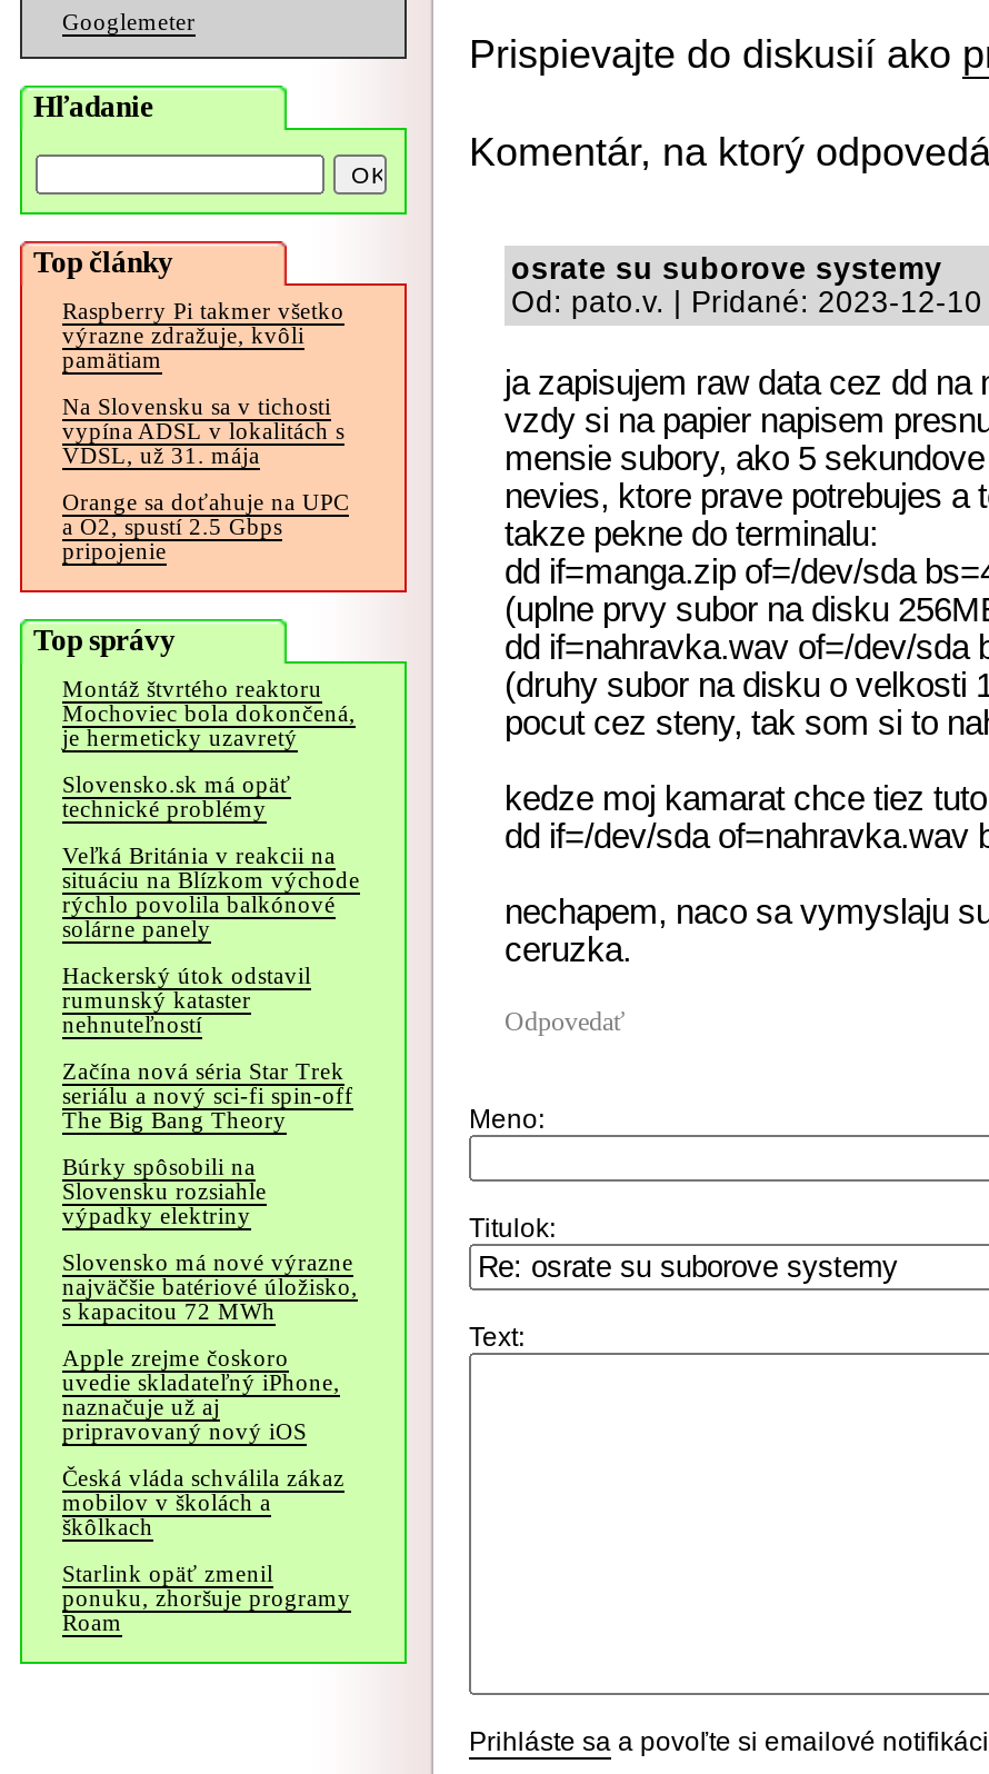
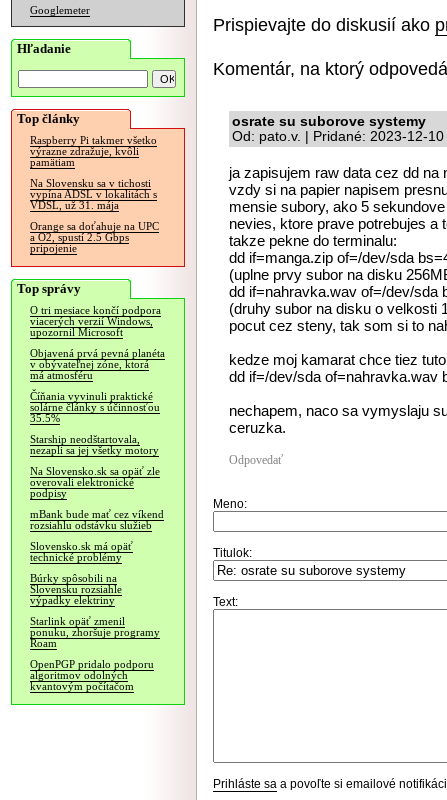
[62,677,356,750] Montáž štvrtého reaktoru | Mochoviec bola dokončená, | je hermeticky uzavretý -> [30,305,165,531] O tri mesiace končí podpora | viacerých verzií Windows, | upozornil Microsoft | Objavená prvá pevná planéta | v obývateľnej zóne, ktorá | má atmosféru | Číňania vyvinuli praktické | solárne články s účinnosťou | 35.5% | Starship neodštartovala, | nezapli sa jej všetky motory | Na Slovensko.sk sa opäť zle | overovali elektronické | podpisy | mBank bude mať cez víkend | rozsiahlu odstávku služieb
moved [62,773,291,821] -> [30,541,133,563]: Slovensko.sk má opäť | technické problémy
[62,844,360,1133] Veľká Británia v reakcii na | situáciu na Blízkom východe | rýchlo povolila balkónové | solárne panely | Hackerský útok odstavil | rumunský kataster | nehnuteľností | Začína nová séria Star Trek | seriálu a nový sci-fi spin-off | The Big Bang Theory -> none
moved [62,1155,267,1228] -> [30,573,122,606]: Búrky spôsobili na | Slovensku rozsiahle | výpadky elektriny
[62,1250,358,1539] Slovensko má nové výrazne | najväčšie batériové úložisko, | s kapacitou 72 MWh | Apple zrejme čoskoro | uvedie skladateľný iPhone, | naznačuje už aj | pripravovaný nový iOS | Česká vláda schválila zákaz | mobilov v školách a | škôlkach -> none
moved [62,1562,351,1635] -> [30,616,160,649]: Starlink opäť zmenil | ponuku, zhoršuje programy | Roam
none -> [30,659,154,692] OpenPGP pridalo podporu | algoritmov odolných | kvantovým počítačom

